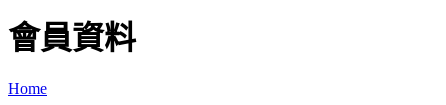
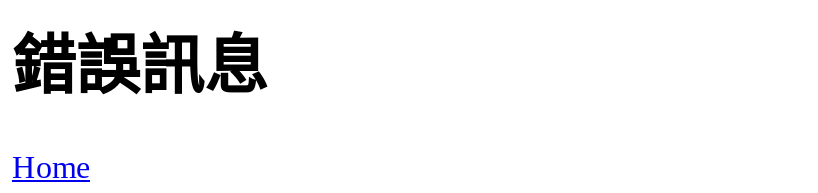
[8,20,136,56] 會員資料 -> [12,31,268,103] 錯誤訊息

